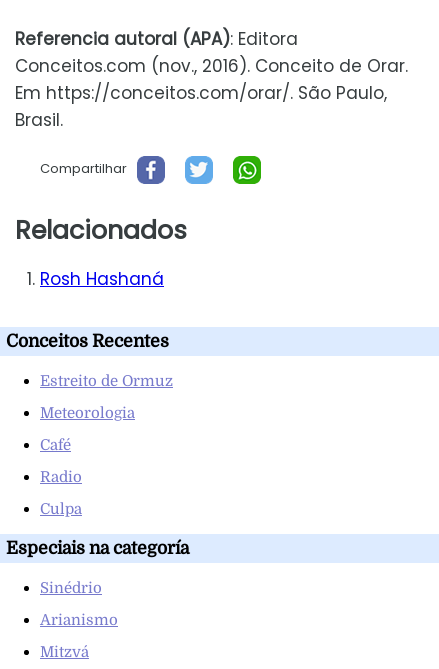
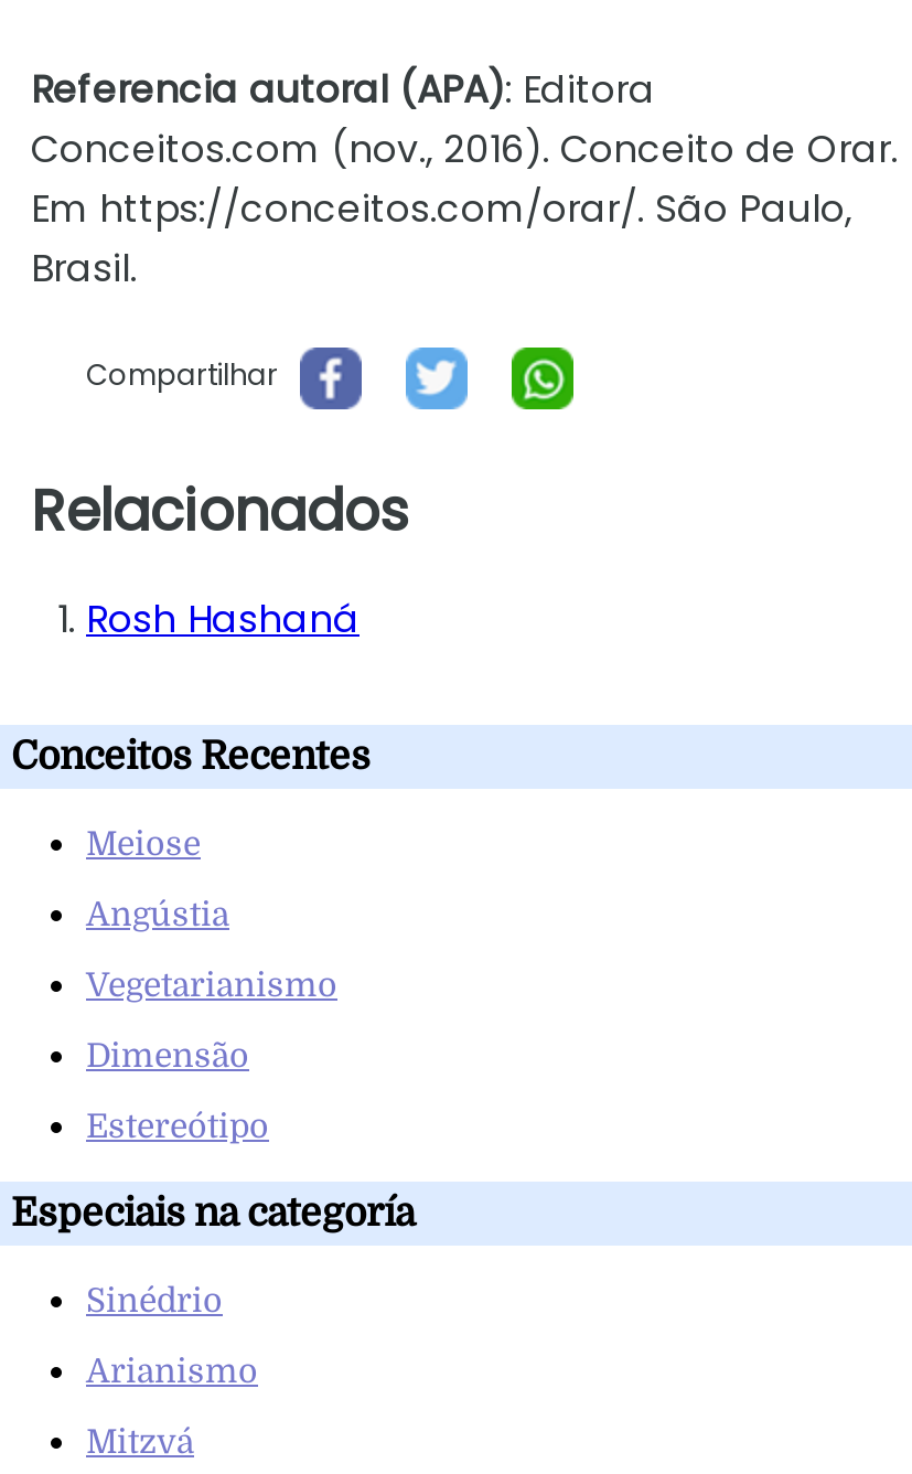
[40,372,173,390] Estreito de Ormuz -> [86,823,201,863] Meiose
[40,404,135,422] Meteorologia -> [86,894,229,934] Angústia
[40,436,71,454] Café -> [86,965,337,1004] Vegetarianismo
[40,468,82,486] Radio -> [86,1035,249,1075] Dimensão
[40,500,82,518] Culpa -> [86,1106,269,1146] Estereótipo

